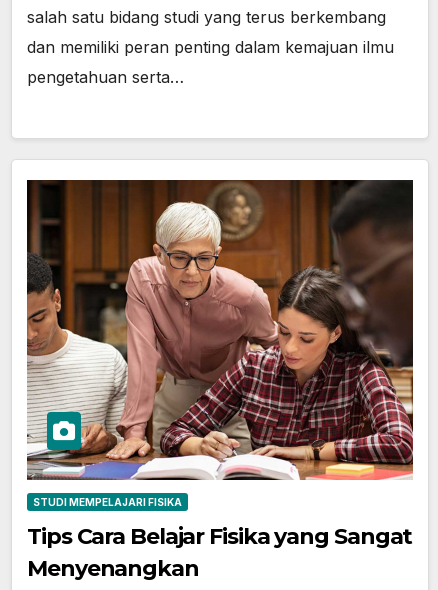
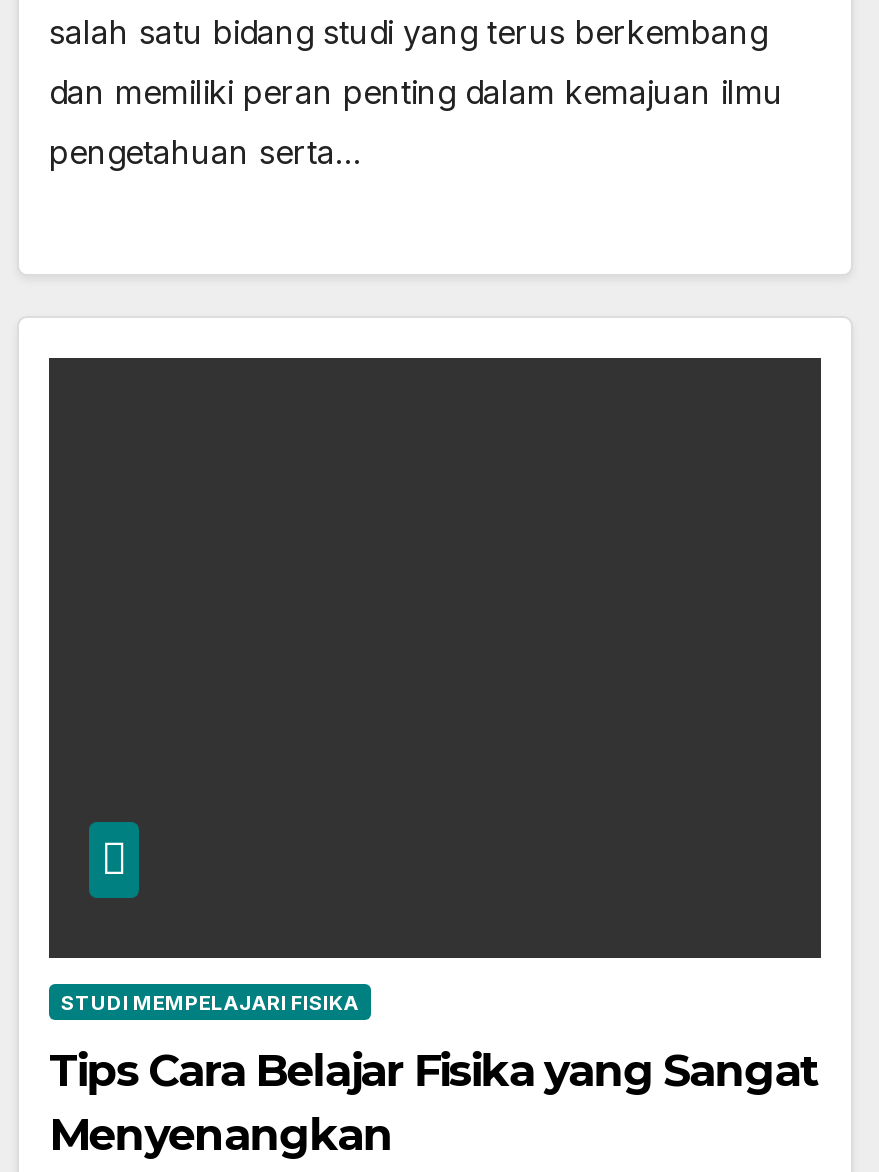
[26,180,414,481] [image] -> none

